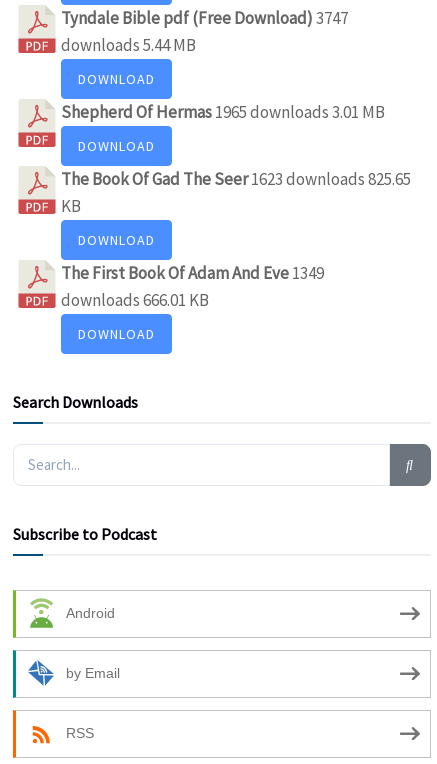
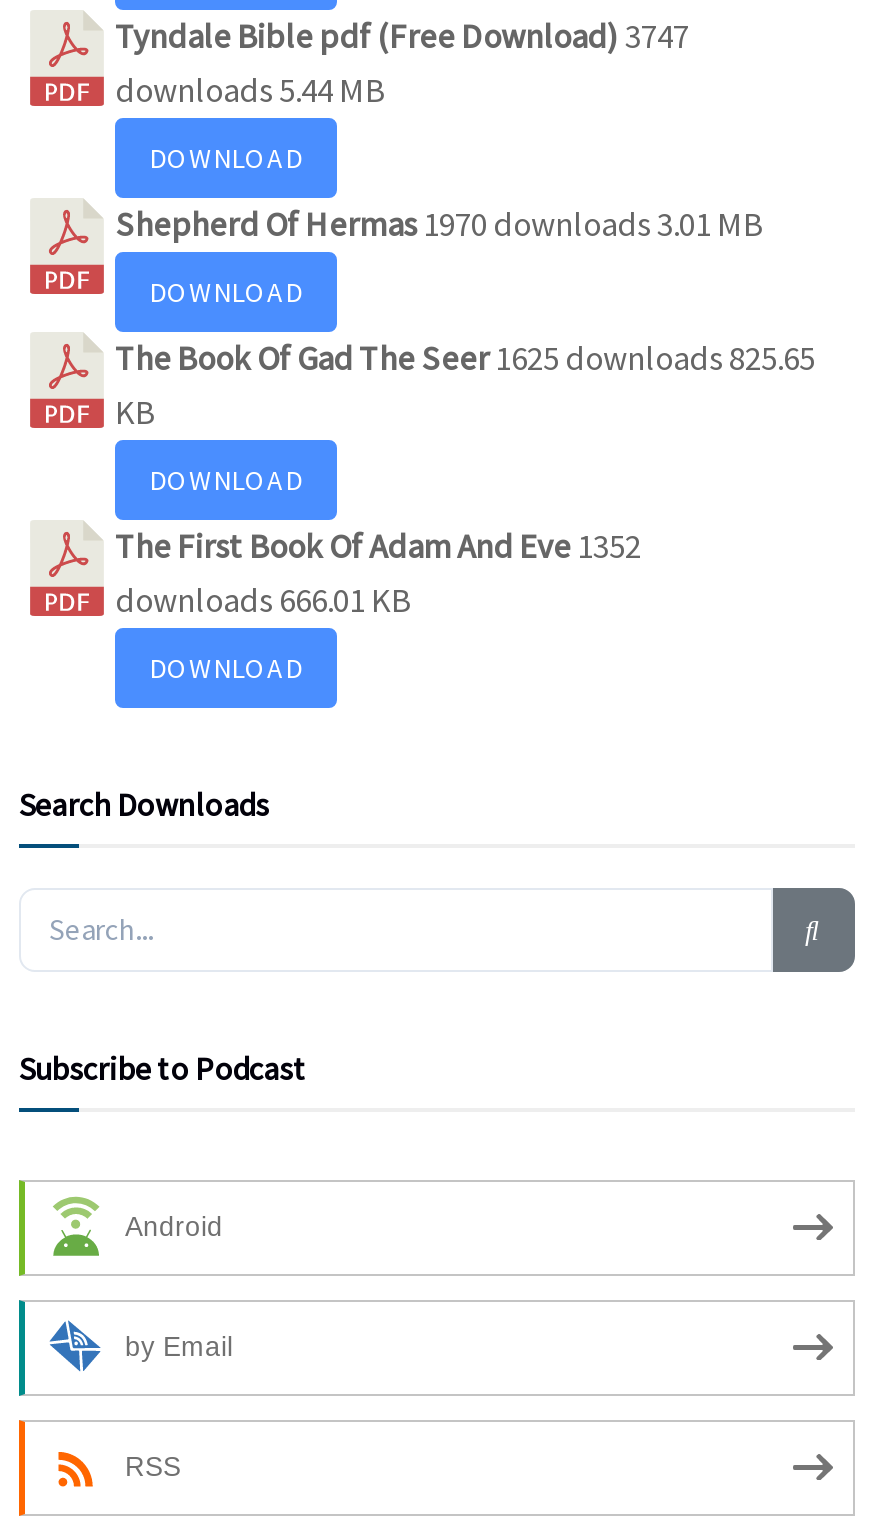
[61,101,385,123] Shepherd Of Hermas 1965 downloads 3.01 MB -> [115,202,763,246] Shepherd Of Hermas 1970 downloads 3.01 MB
[61,168,411,190] The Book Of Gad The Seer1623 downloads 825.65 -> [115,336,815,380] The Book Of Gad The Seer1625 downloads 825.65
[61,262,324,284] The First Book Of Adam And Eve 1349 -> [115,524,641,568] The First Book Of Adam And Eve 1352

